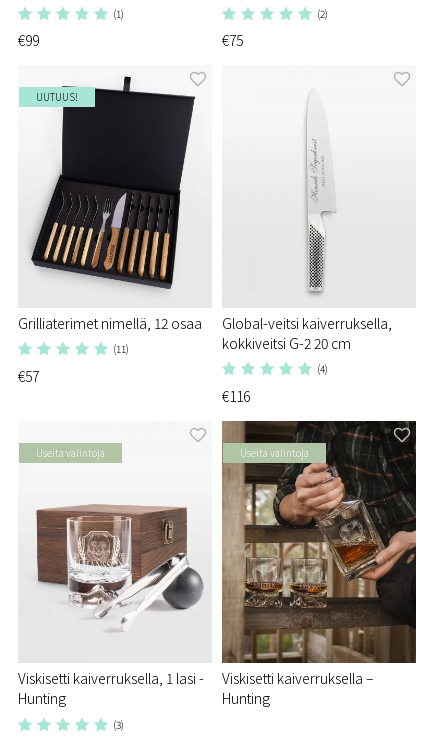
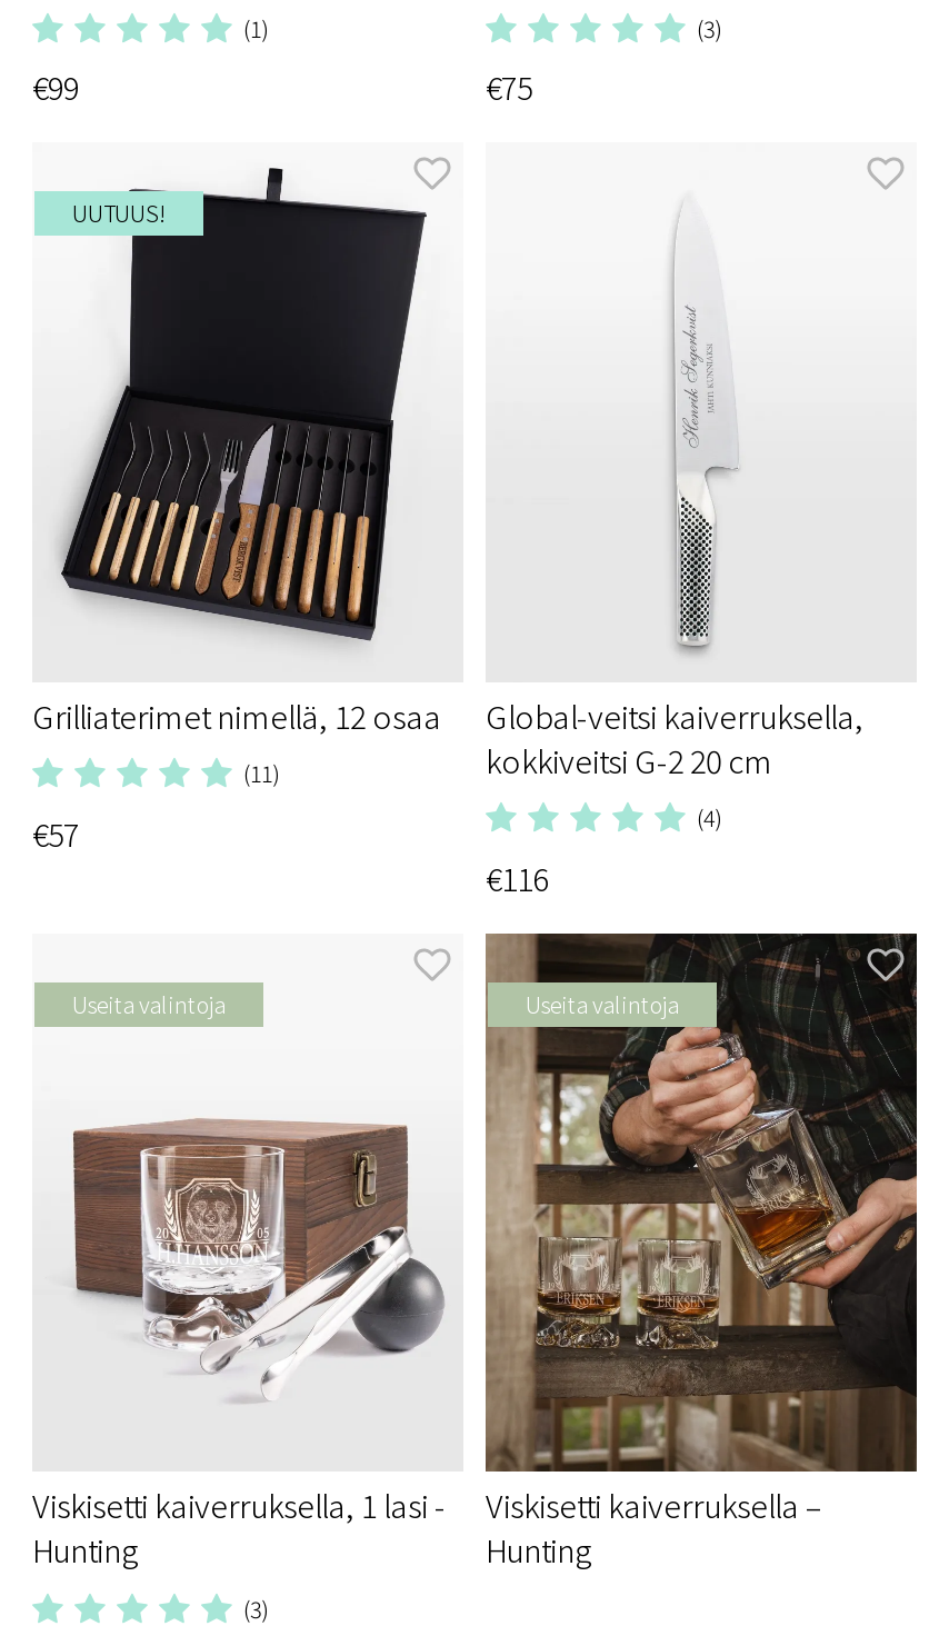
[317,5,328,20] (2) -> [697,10,721,43] (3)

